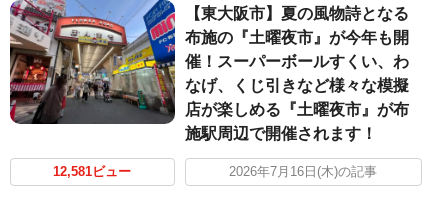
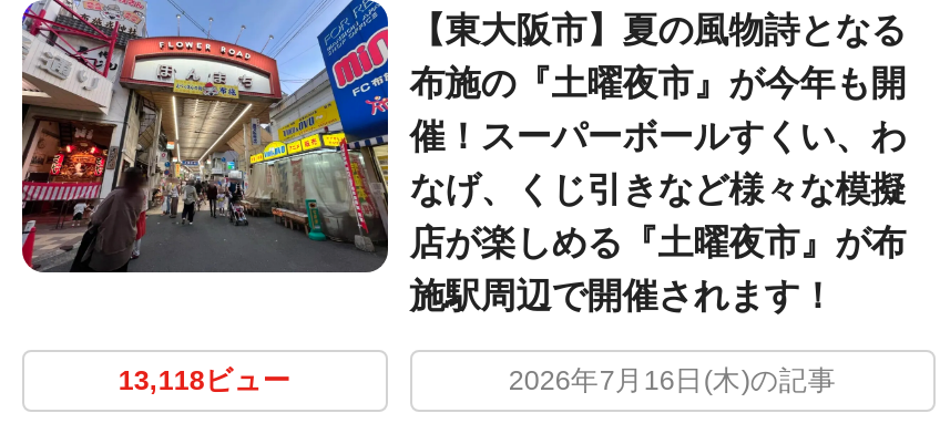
[53,165,131,179] 12,581ビュー -> [118,365,291,396] 13,118ビュー

